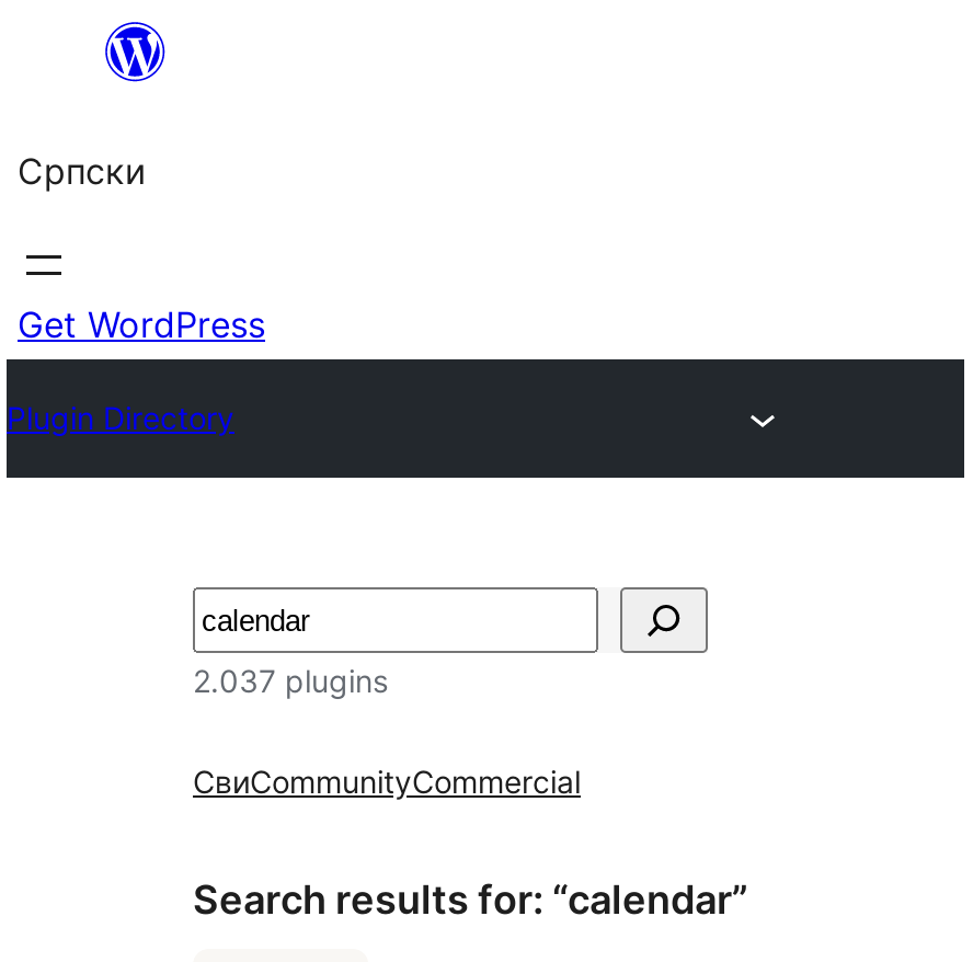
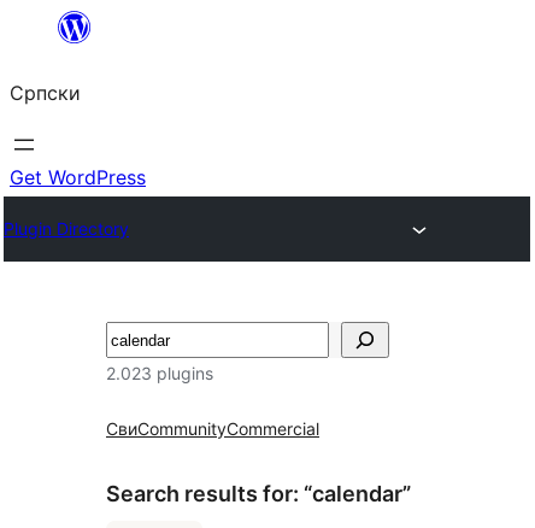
[193,662,388,699] 2.037 plugins -> [106,363,213,383] 2.023 plugins

